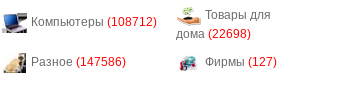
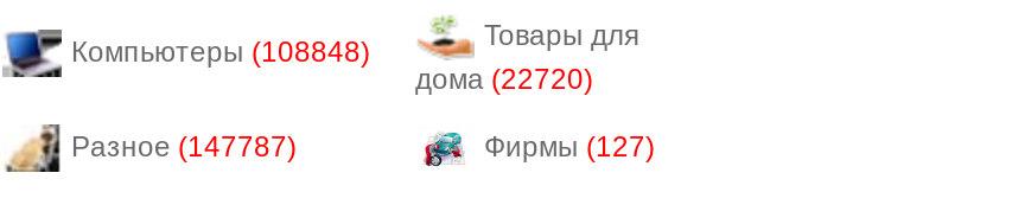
[31,15,157,29] Компьютеры (108712) -> [71,35,370,69] Компьютеры (108848)
[176,27,251,41] дома (22698) -> [415,63,593,96] дома (22720)
[31,55,126,69] Разное (147586) -> [71,130,297,163] Разное (147787)

